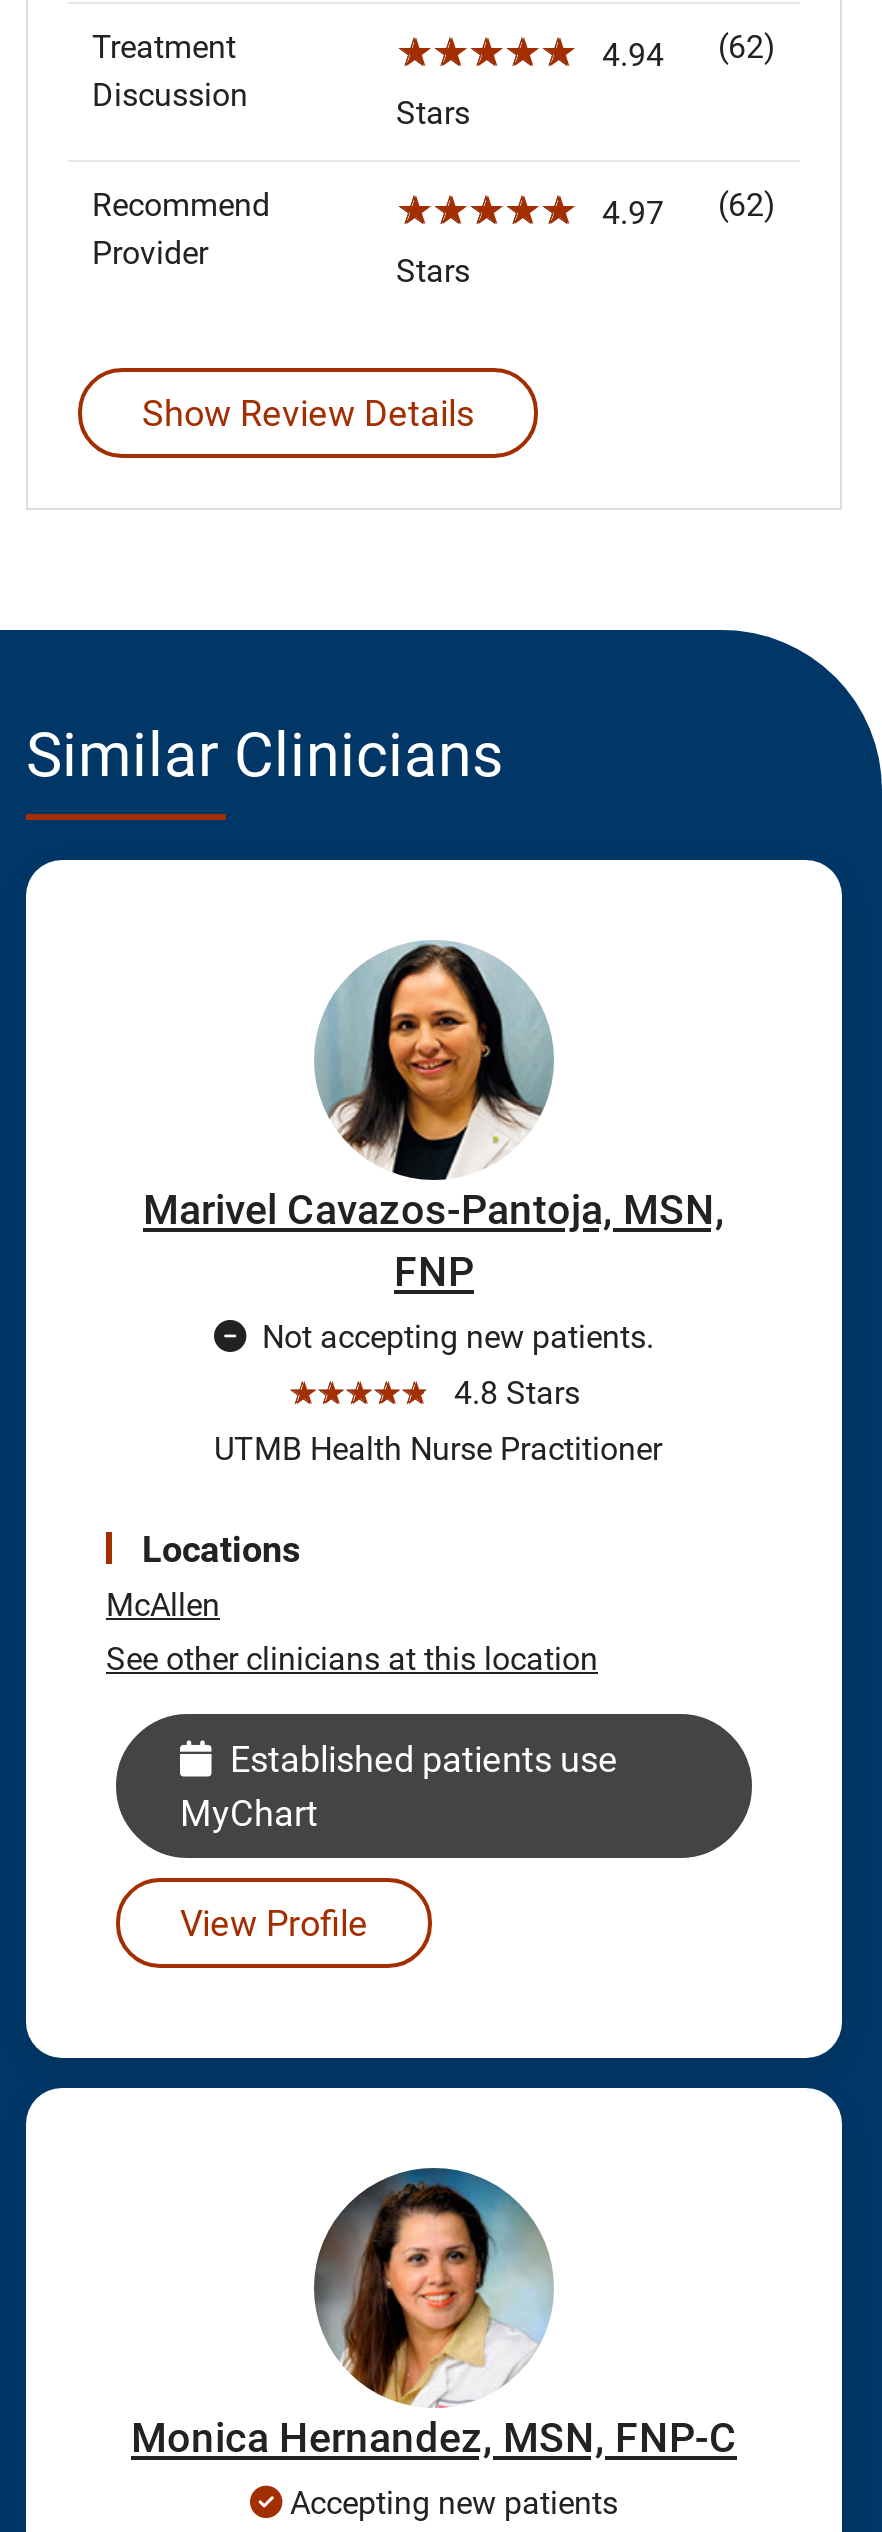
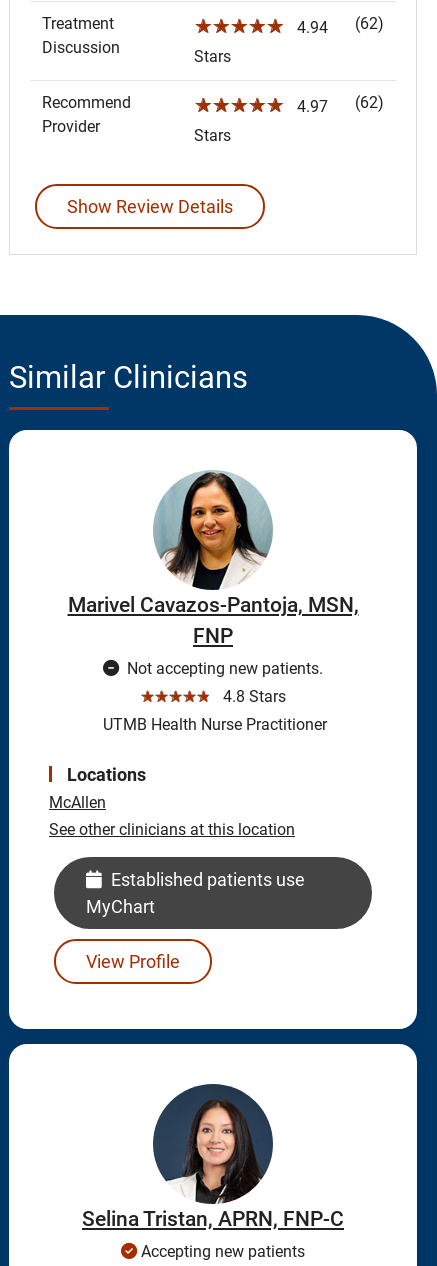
[131,2170,737,2461] [image] | Monica Hernandez, MSN, FNP-C -> [82,1086,344,1230] [image] | Selina Tristan, APRN, FNP-C

